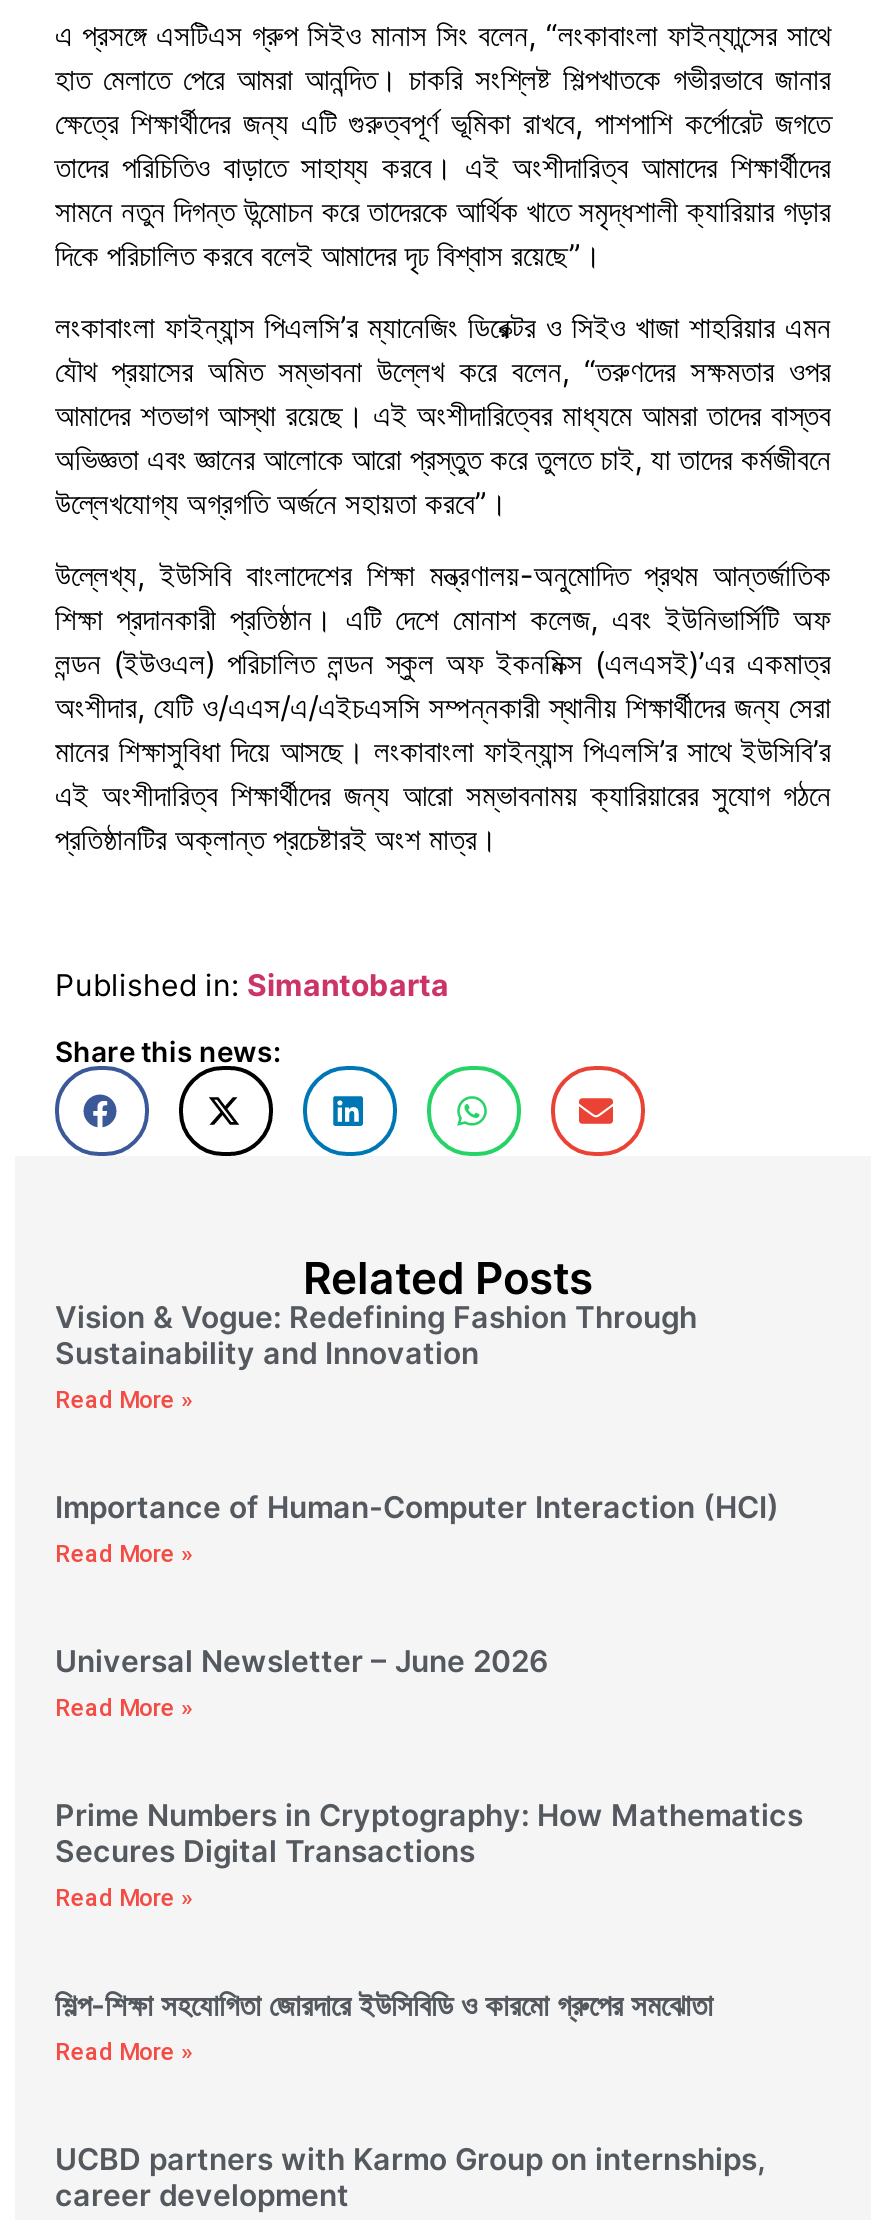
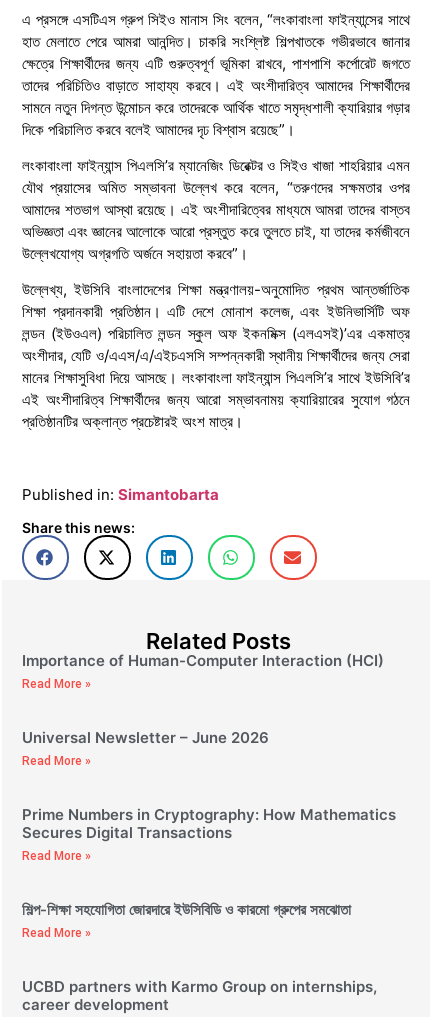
[55,1297,697,1413] Vision & Vogue: Redefining Fashion Through | Sustainability and Innovation | Read More » -> none

